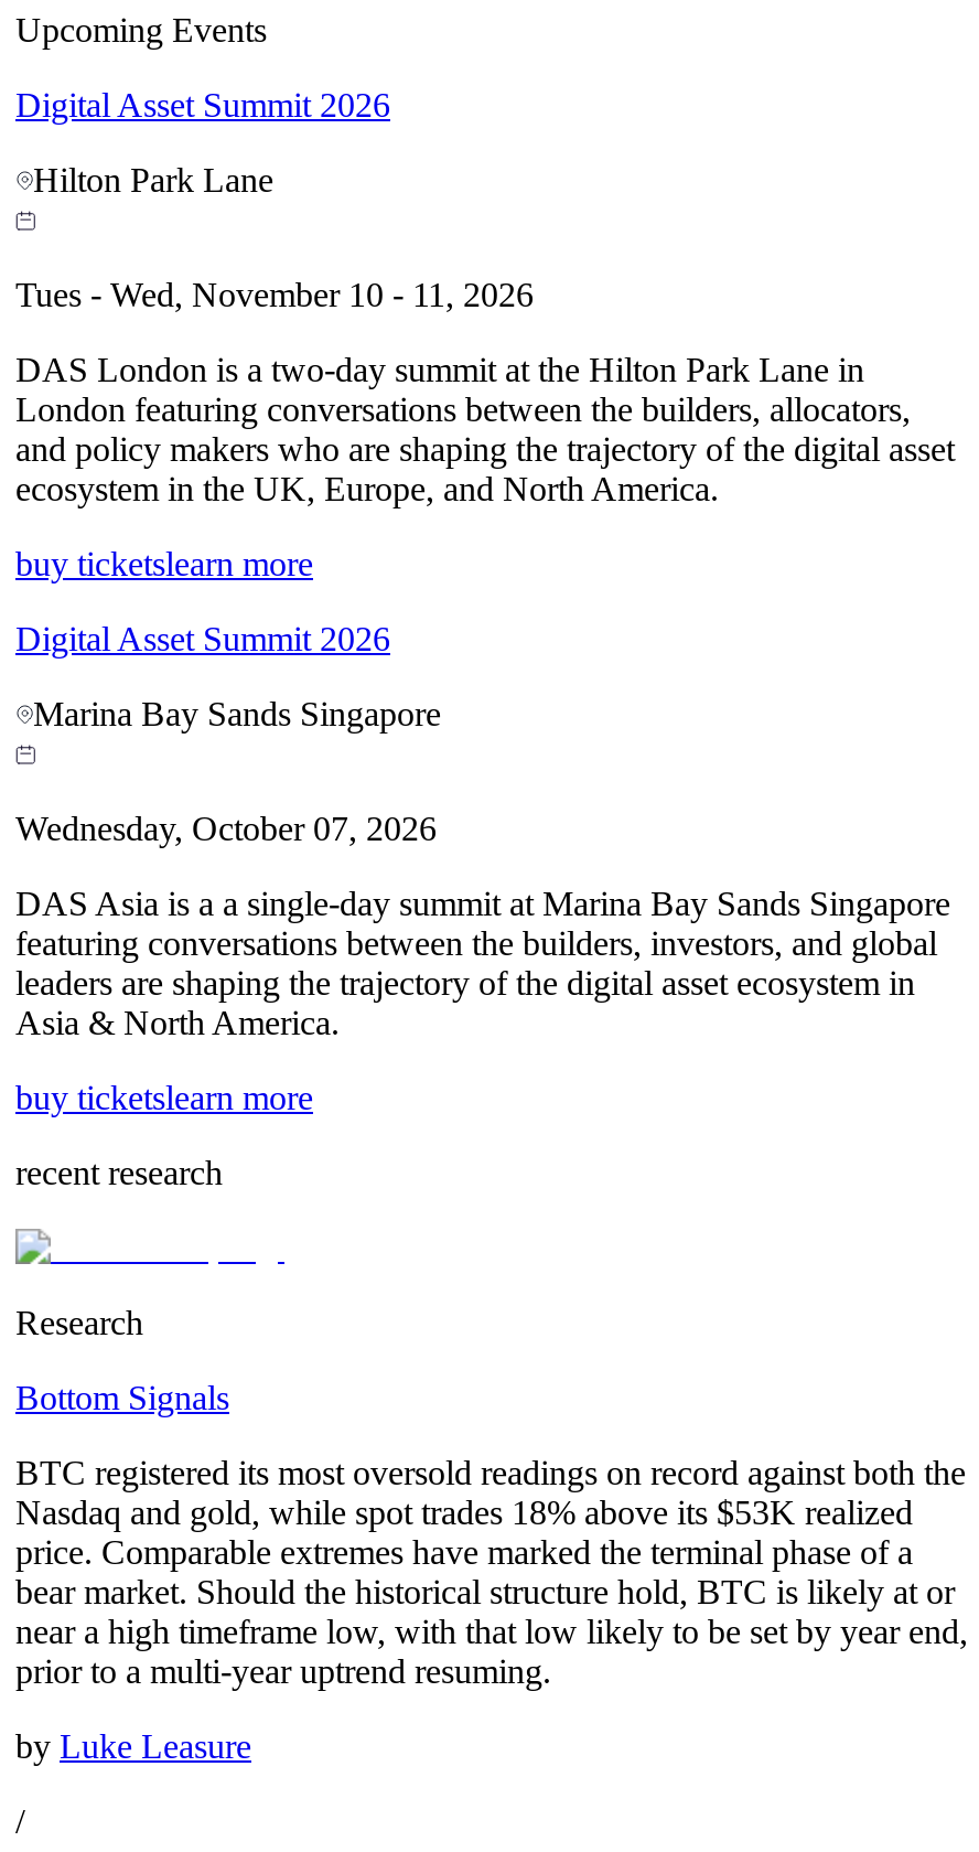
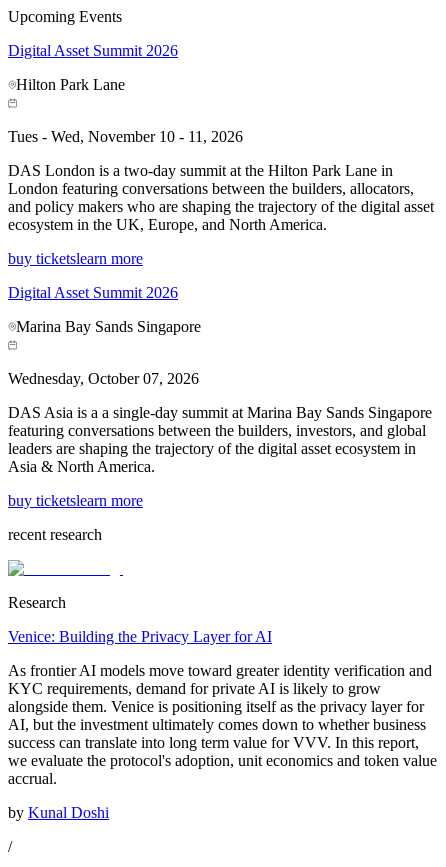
[15,1380,229,1417] Bottom Signals -> [8,628,272,645] Venice: Building the Privacy Layer for AI
[15,1455,968,1691] BTC registered its most oversold readings on record against both the | Nasdaq and gold, while spot trades 18% above its $53K realized | price. Comparable extremes have marked the terminal phase of a | bear market. Should the historical structure hold, BTC is likely at or | near a high timeframe low, with that low likely to be set by year end, | prior to a multi-year uptrend resuming. -> [8,662,437,787] As frontier AI models move toward greater identity verification and | KYC requirements, demand for private AI is likely to grow | alongside them. Venice is positioning itself as the privacy layer for | AI, but the investment ultimately comes down to whether business | success can translate into long term value for VVV. In this report, | we evaluate the protocol's adoption, unit economics and token value | accrual.
[15,1728,251,1766] by Luke Leasure -> [8,804,109,821] by Kunal Doshi

